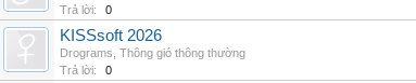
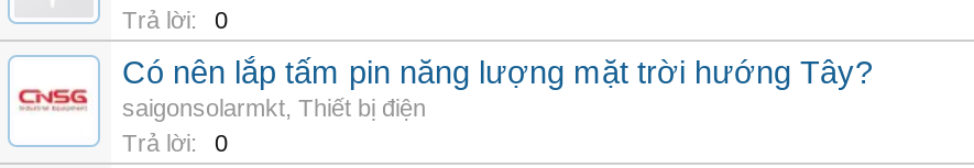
none -> [14,61,91,141] [image]
[60,27,245,59] KISSsoft 2026 | Drograms, Thông gió thông thường -> [122,55,873,121] Có nên lắp tấm pin năng lượng mặt trời hướng Tây? | saigonsolarmkt, Thiết bị điện

